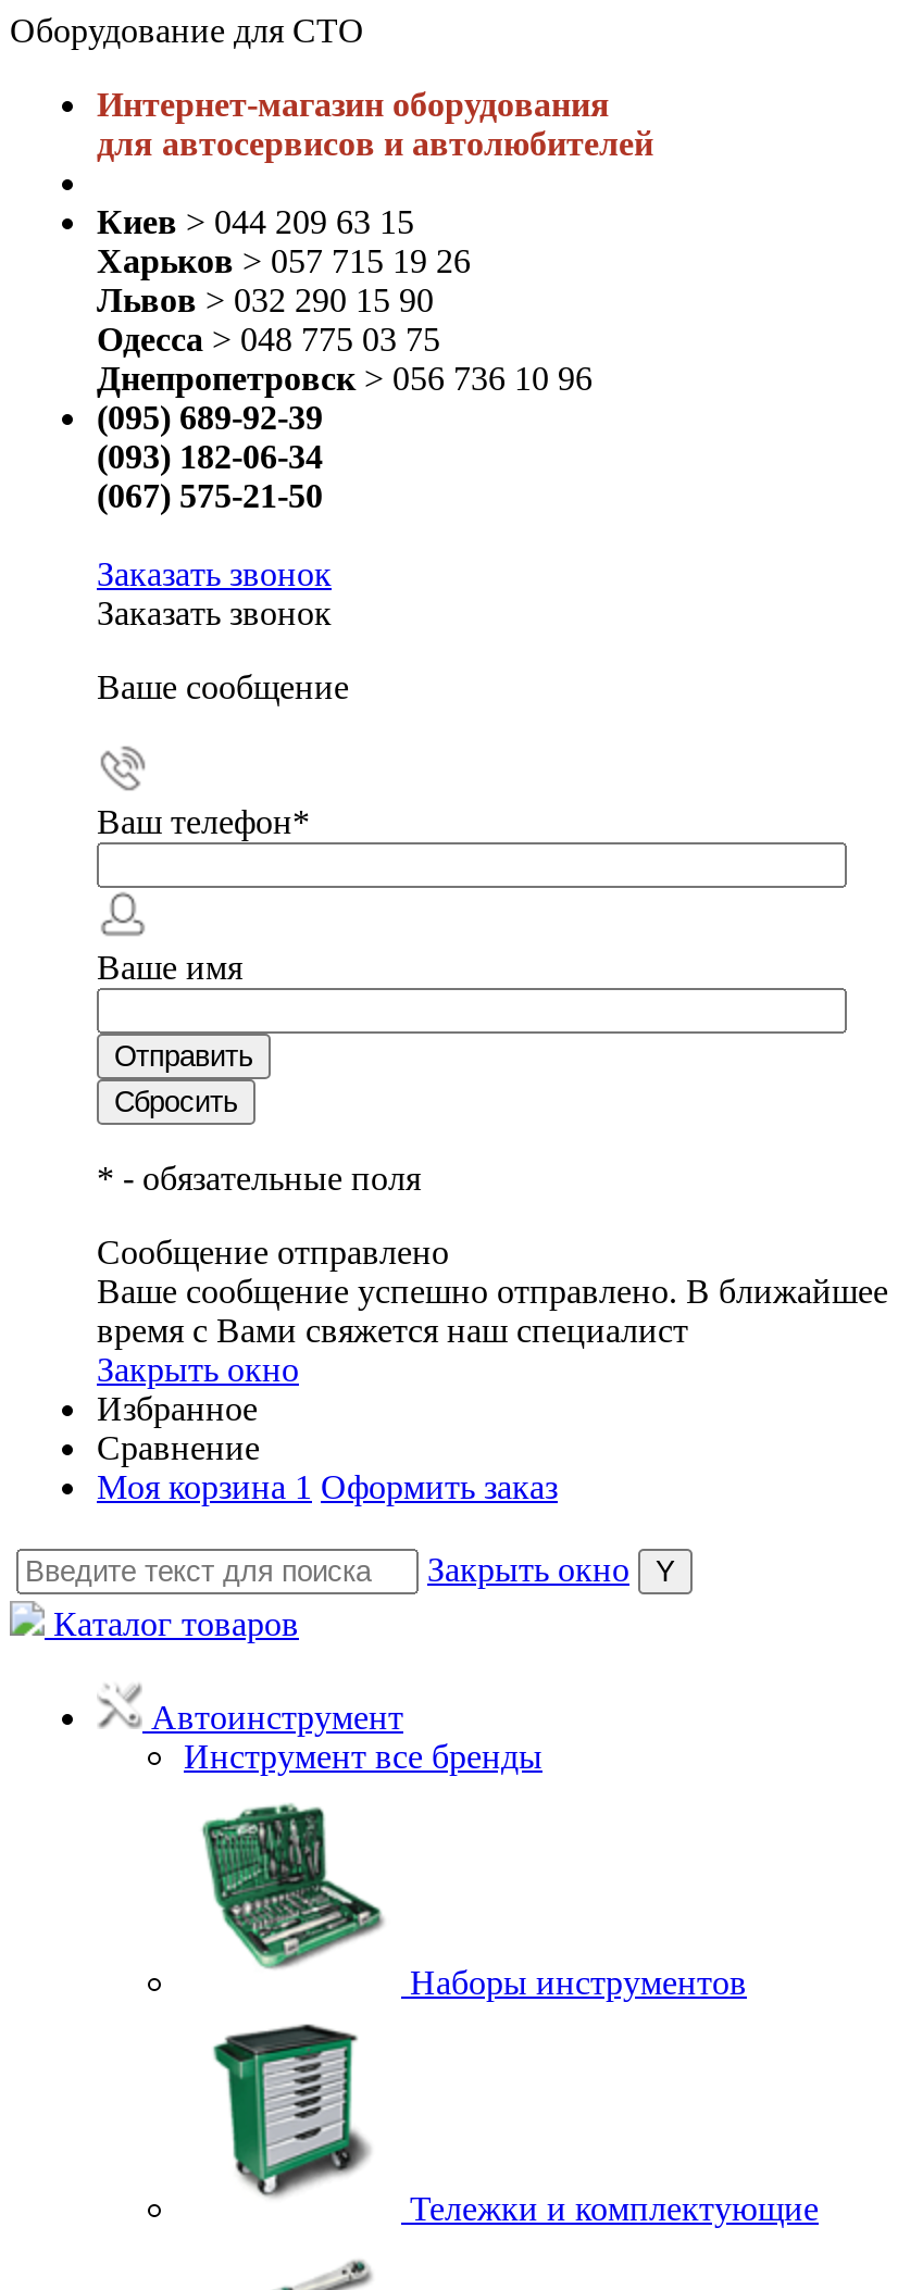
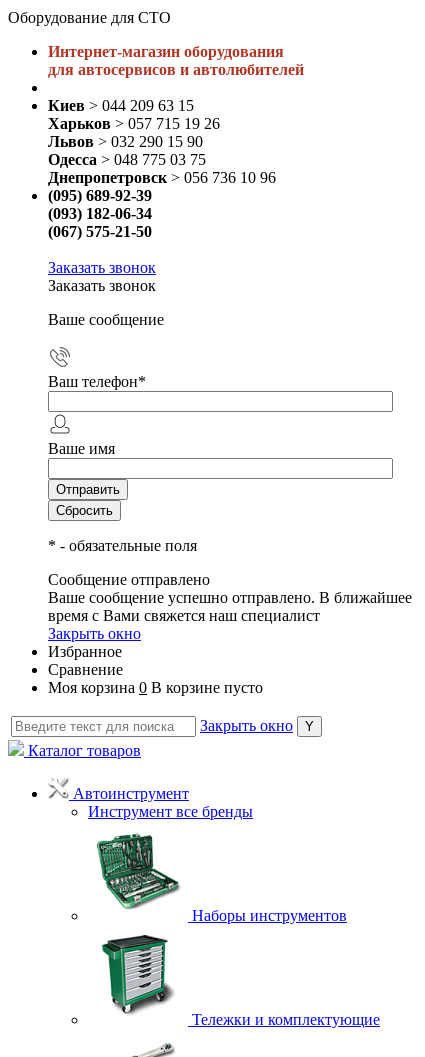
[97,1468,558,1505] Моя корзина 1 Оформить заказ -> [48,679,263,696] Моя корзина 0 В корзине пусто

